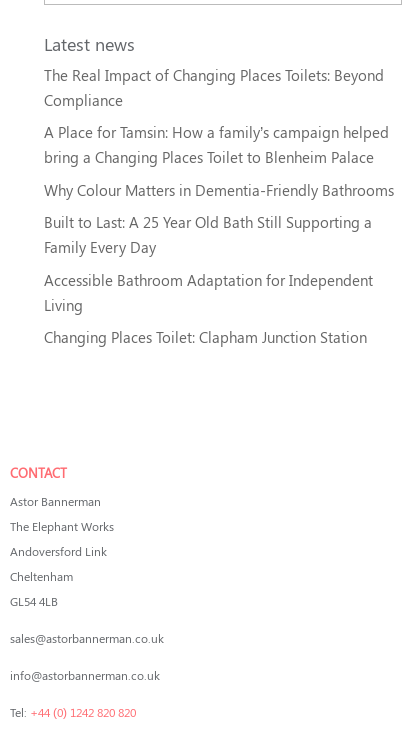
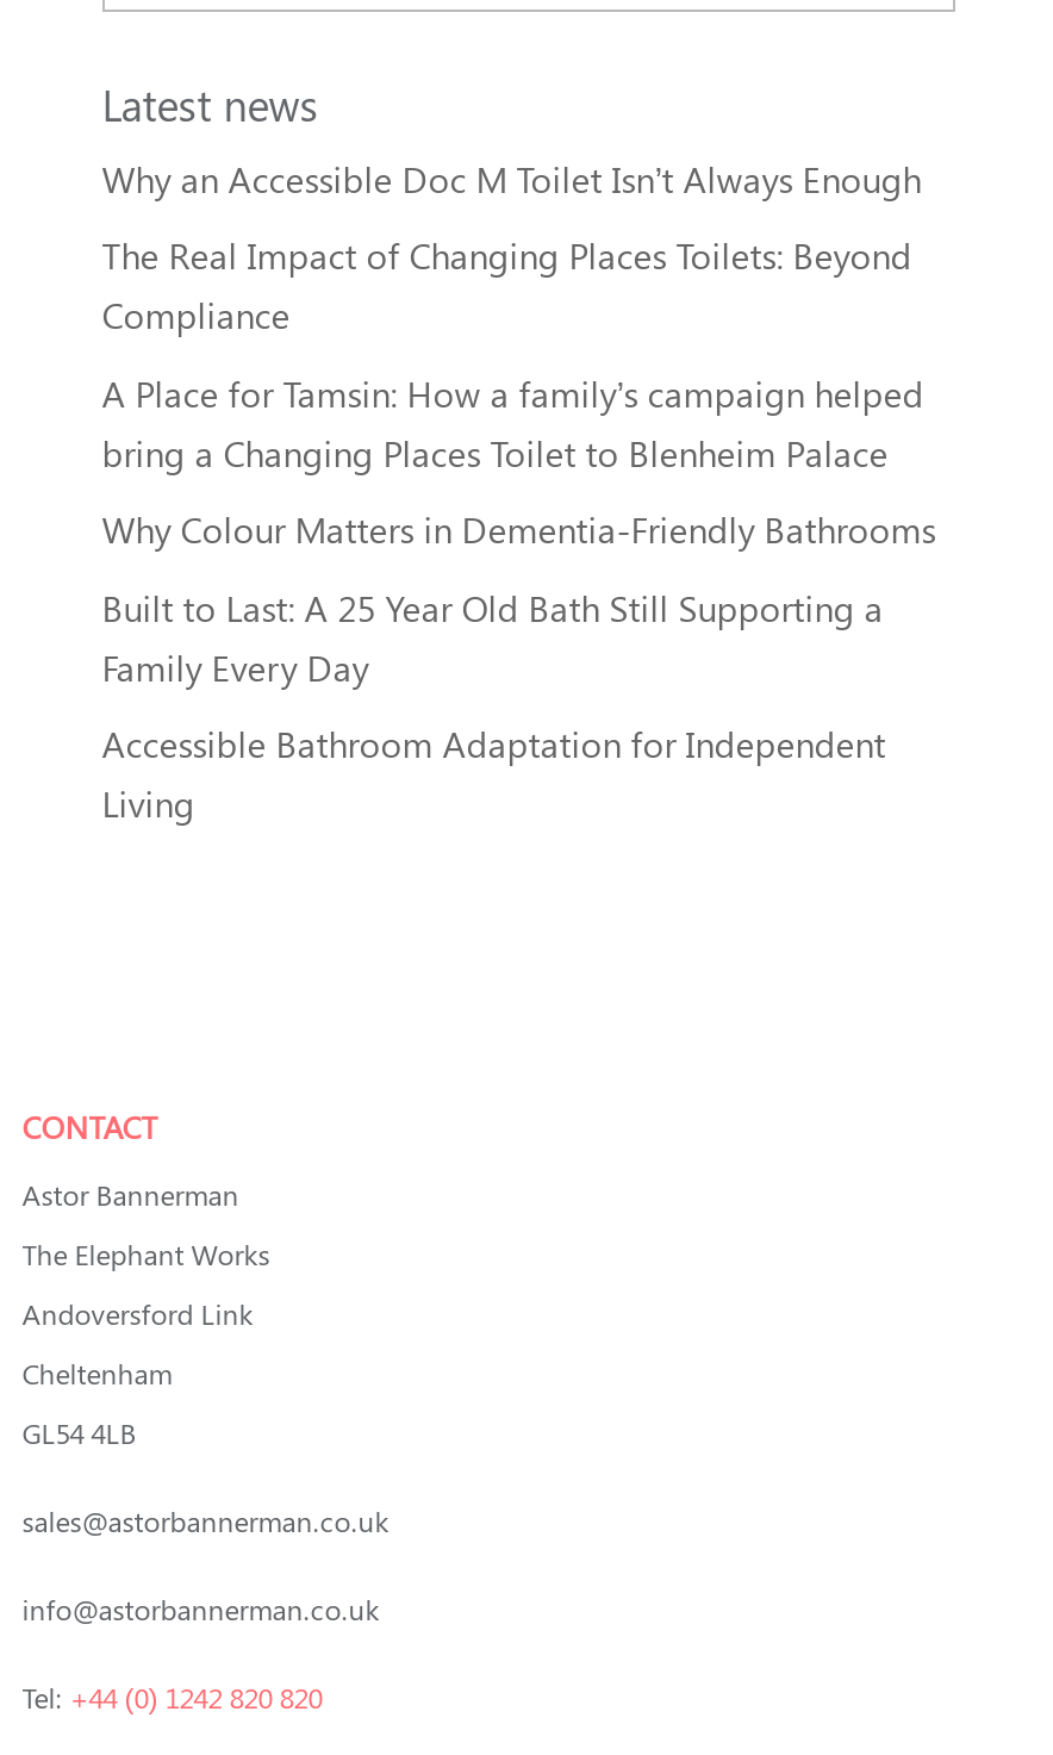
none -> [102,154,921,202] Why an Accessible Doc M Toilet Isn’t Always Enough
moved [44,65,394,315] -> [102,232,936,827]: The Real Impact of Changing Places Toilets: Beyond | Compliance | A Place for Tamsin: How a family’s campaign helped | ... | Accessible Bathroom Adaptation for Independent | Living
[44,327,367,347] Changing Places Toilet: Clapham Junction Station -> none

